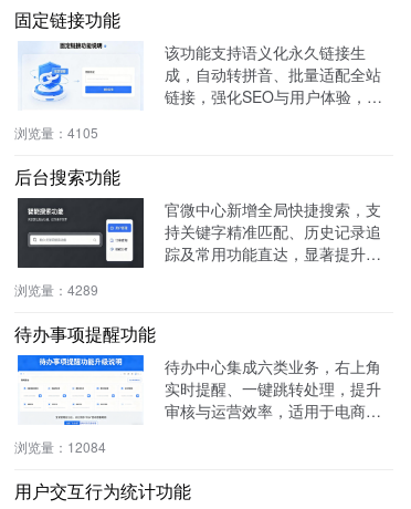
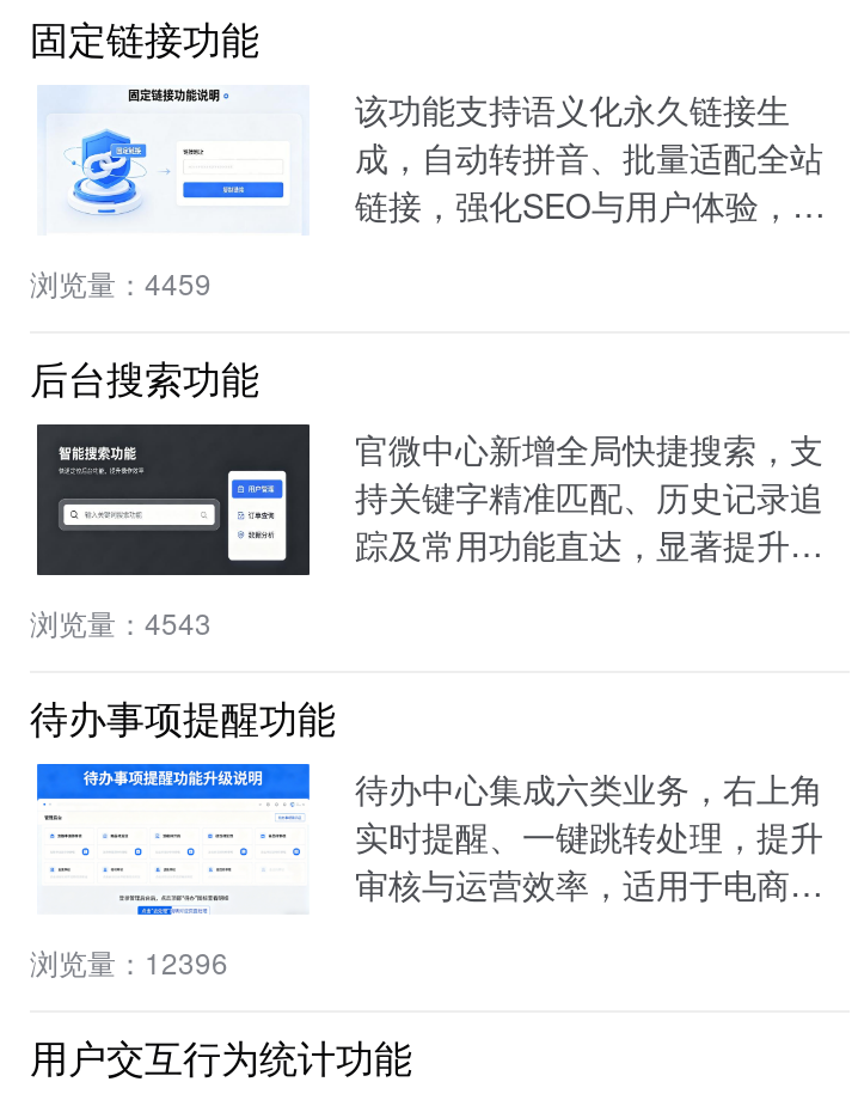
[14,122,98,141] 浏览量：4105 -> [30,261,212,302] 浏览量：4459
[14,280,98,298] 浏览量：4289 -> [30,600,212,641] 浏览量：4543
[14,437,106,455] 浏览量：12084 -> [30,940,228,981] 浏览量：12396

